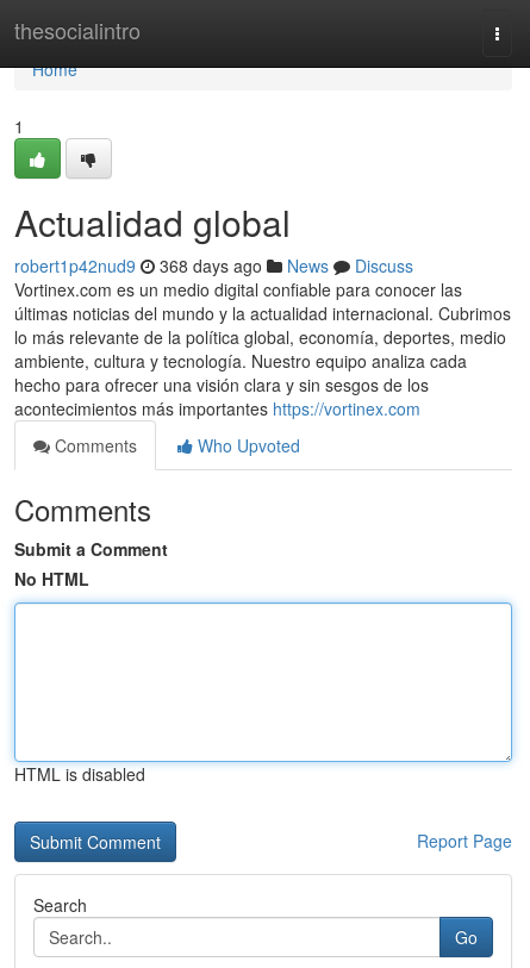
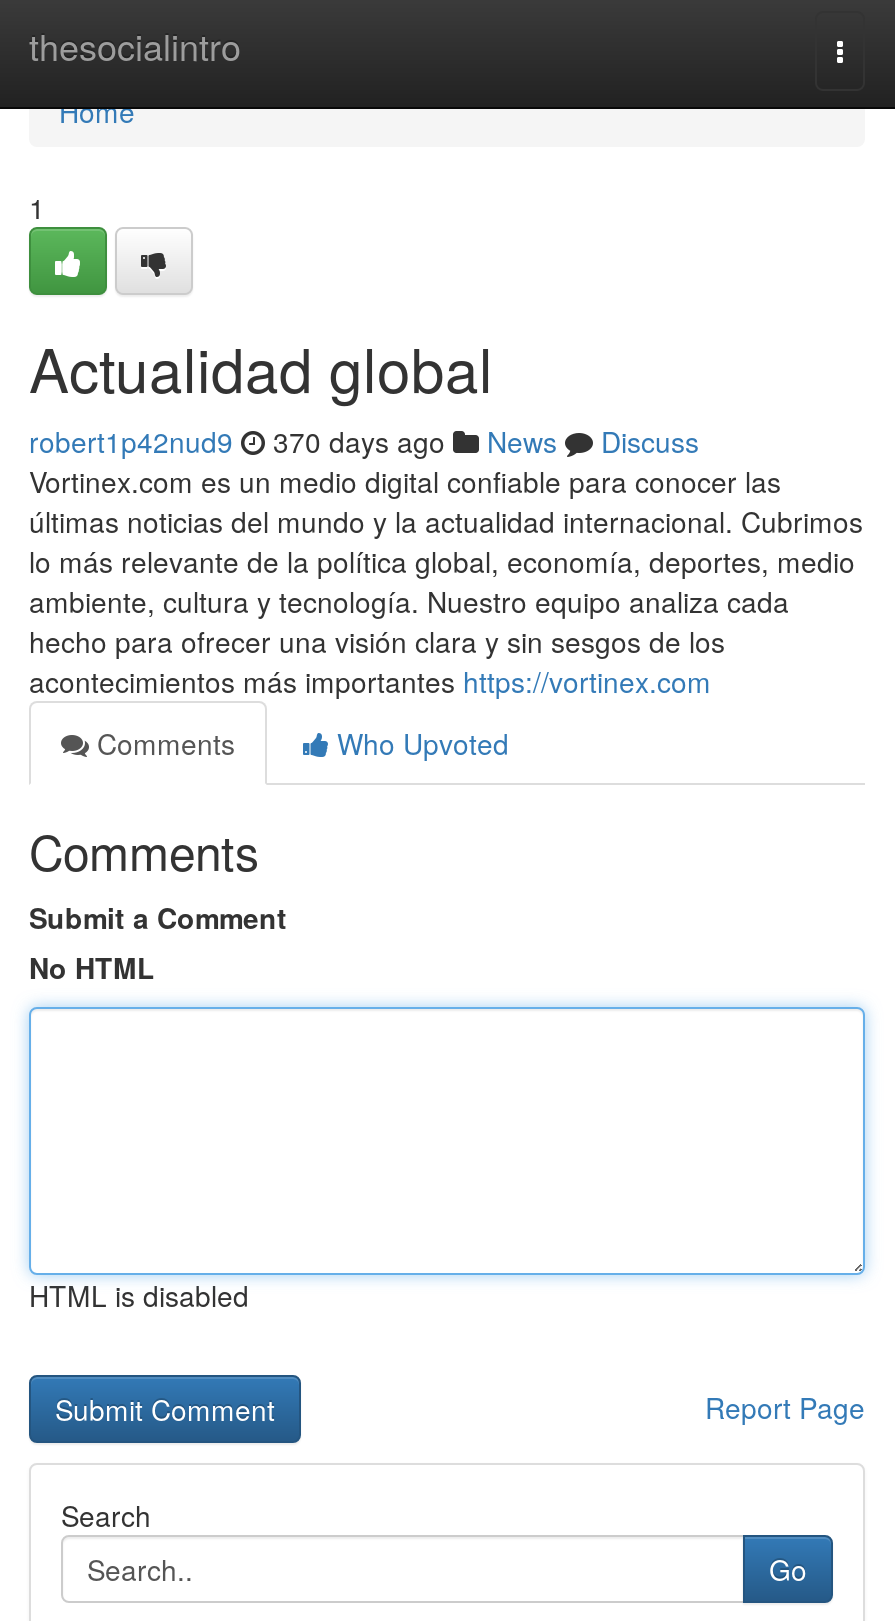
[14,254,413,277] robert1p42nud9 368 days ago News Discuss -> [29,421,699,461] robert1p42nud9 370 days ago News Discuss

